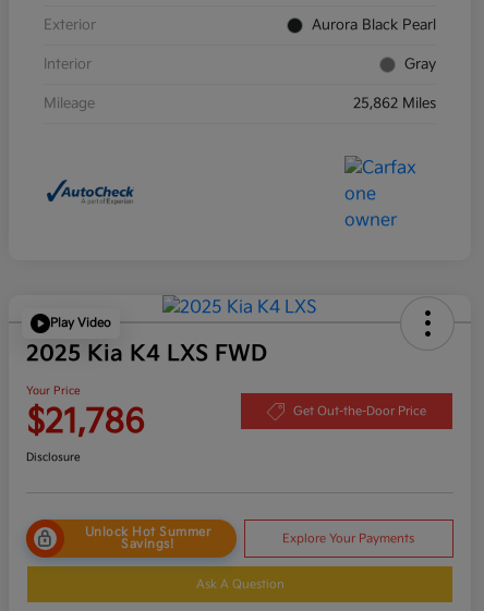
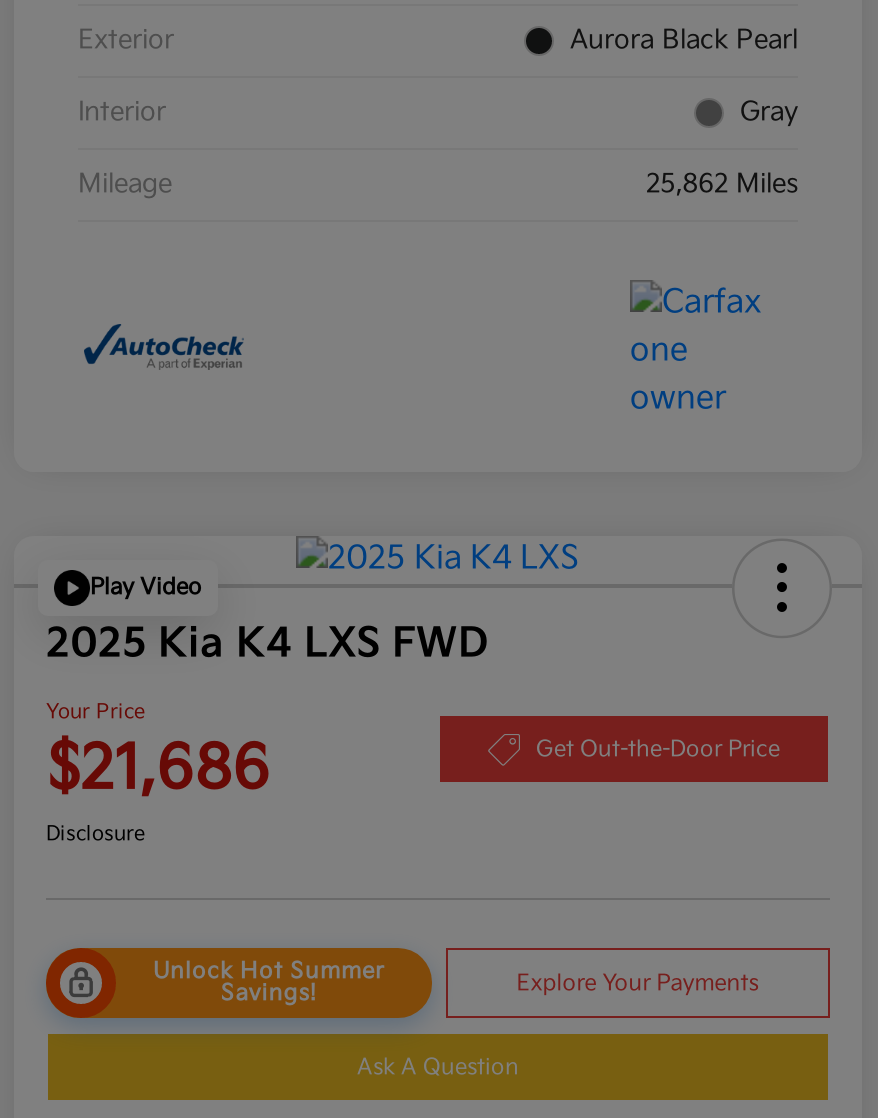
[26,403,145,442] $21,786 -> [46,734,270,806] $21,686

